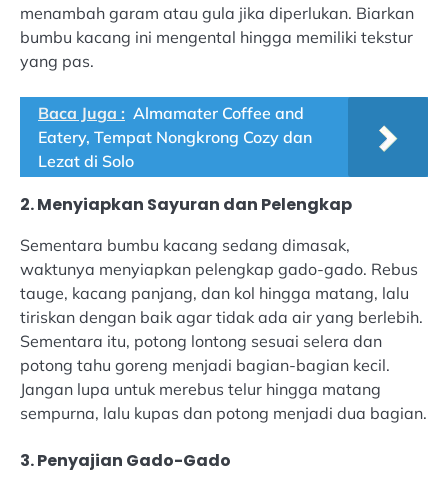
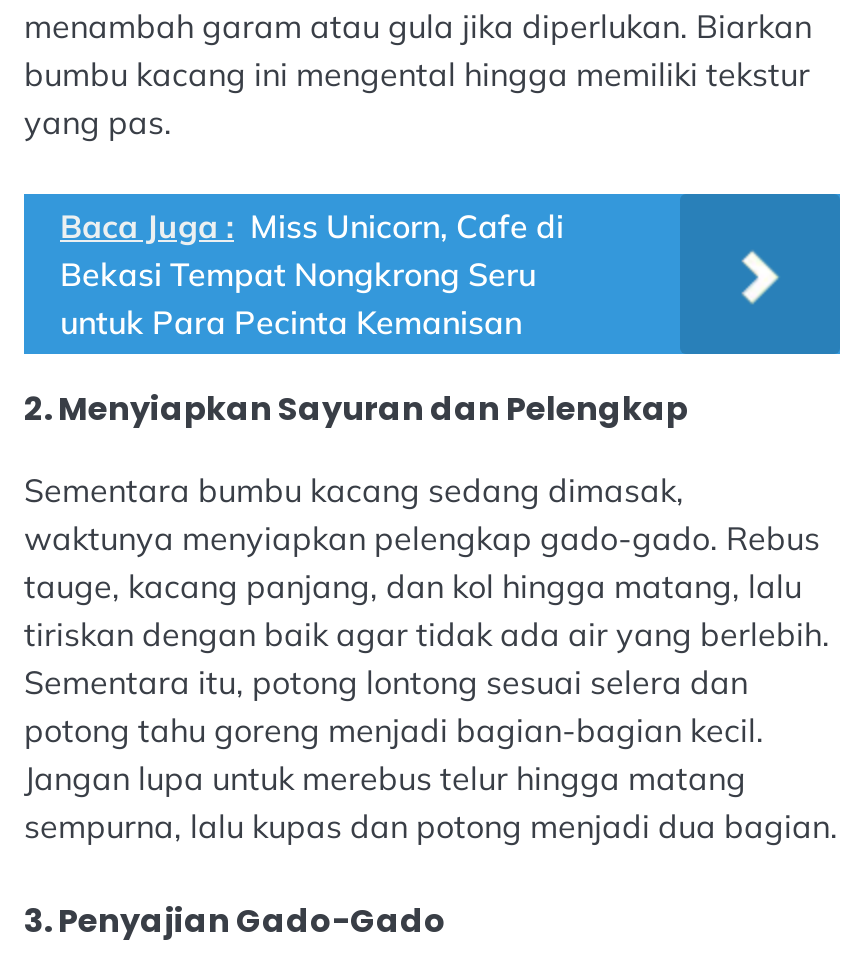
[38,103,312,171] Baca Juga : Almamater Coffee and | Eatery, Tempat Nongkrong Cozy dan | Lezat di Solo -> [60,206,564,342] Baca Juga : Miss Unicorn, Cafe di | Bekasi Tempat Nongkrong Seru | untuk Para Pecinta Kemanisan

